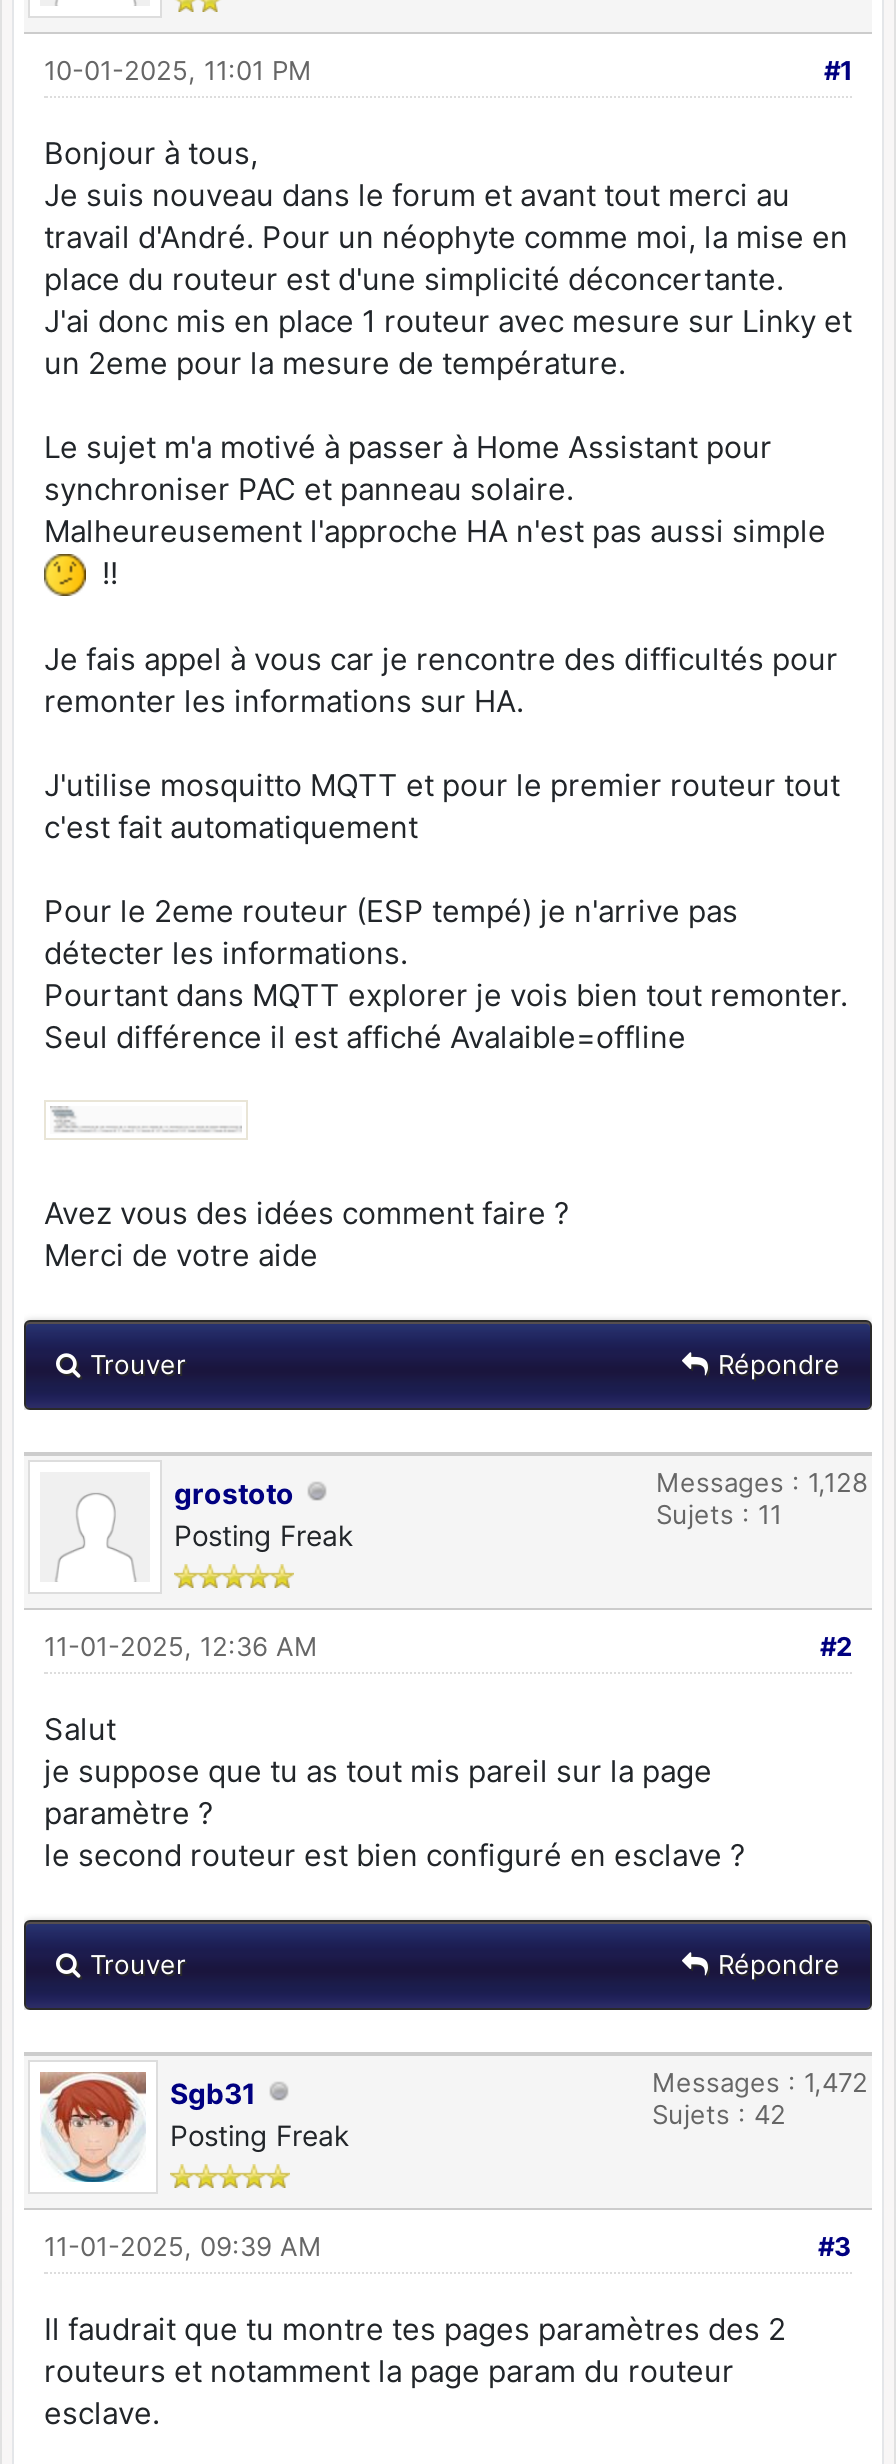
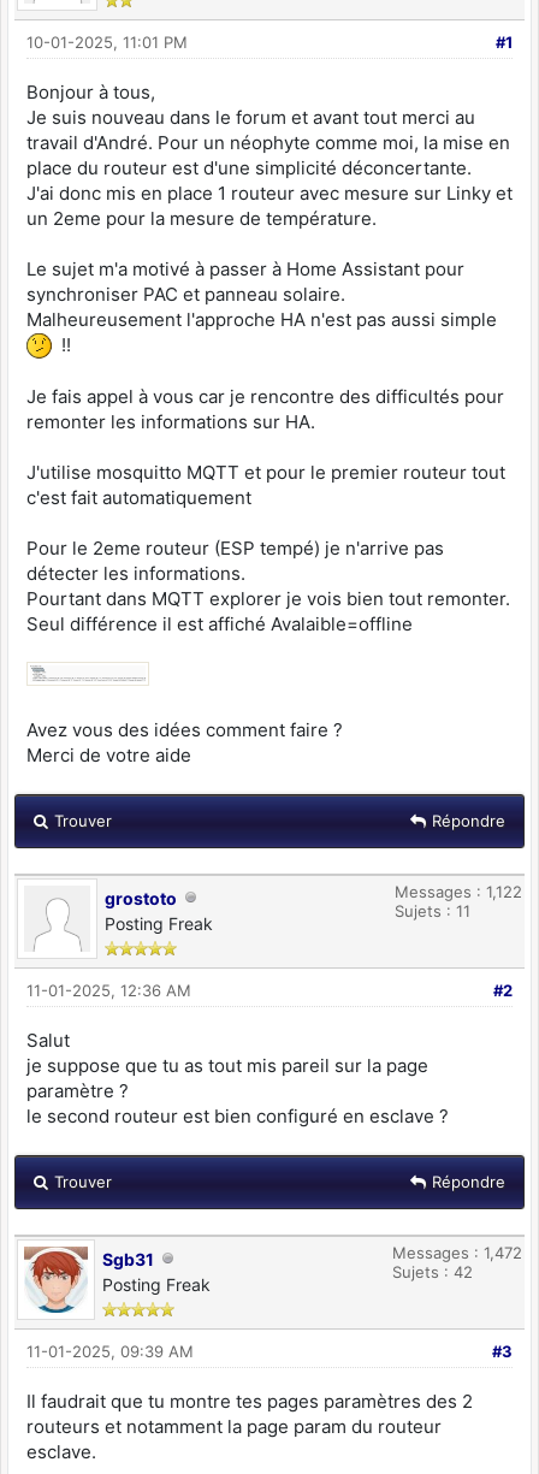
[656,1466,868,1498] Messages : 1,128 -> [395,882,522,901] Messages : 1,122

